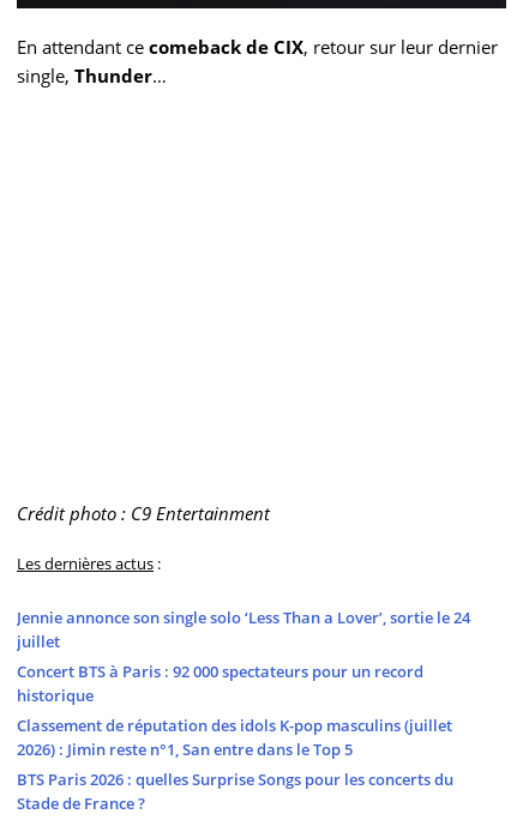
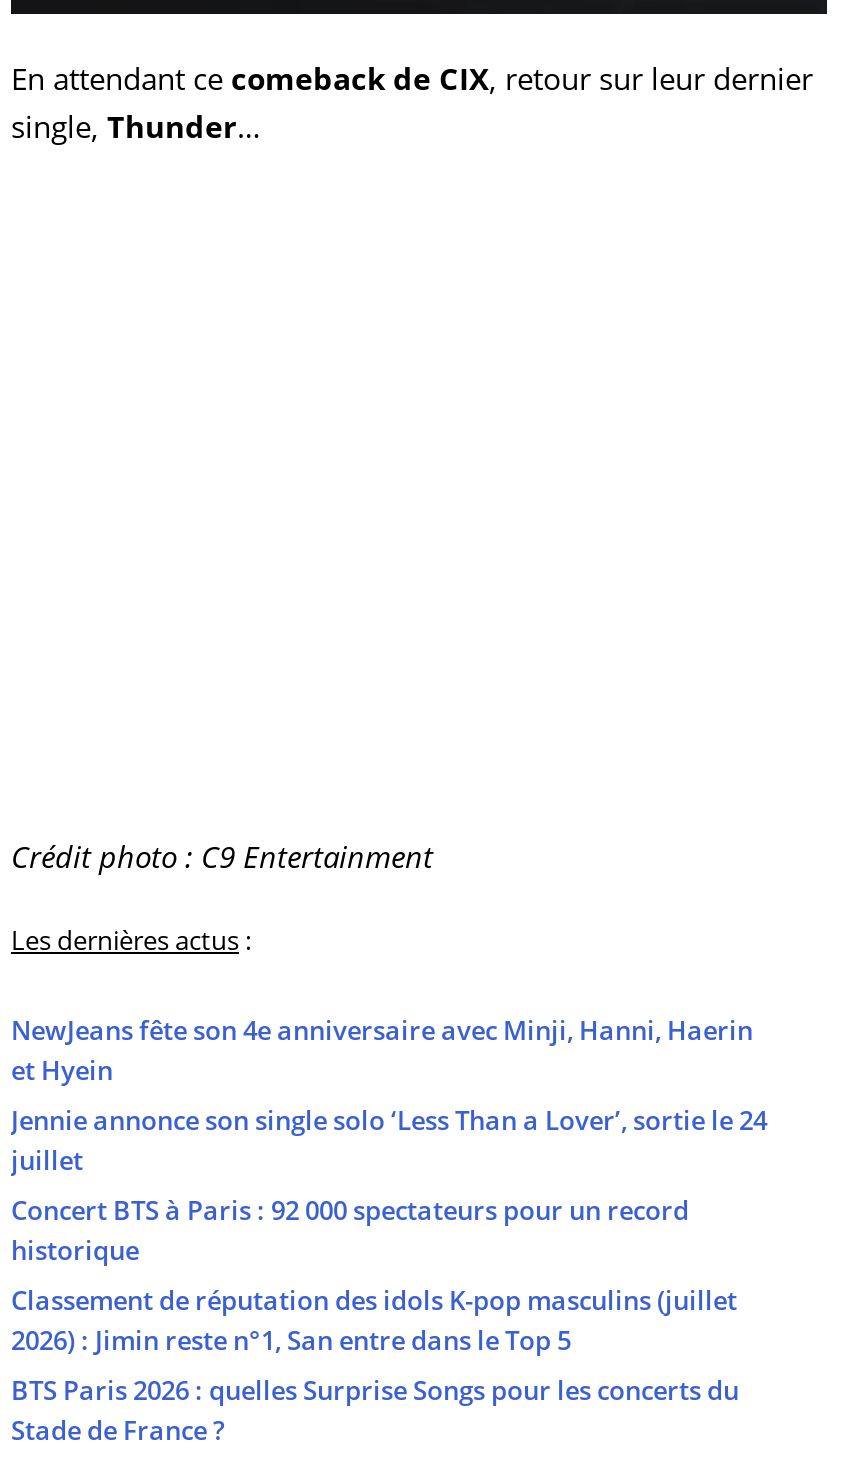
none -> [11,1012,753,1088] NewJeans fête son 4e anniversaire avec Minji, Hanni, Haerin | et Hyein

